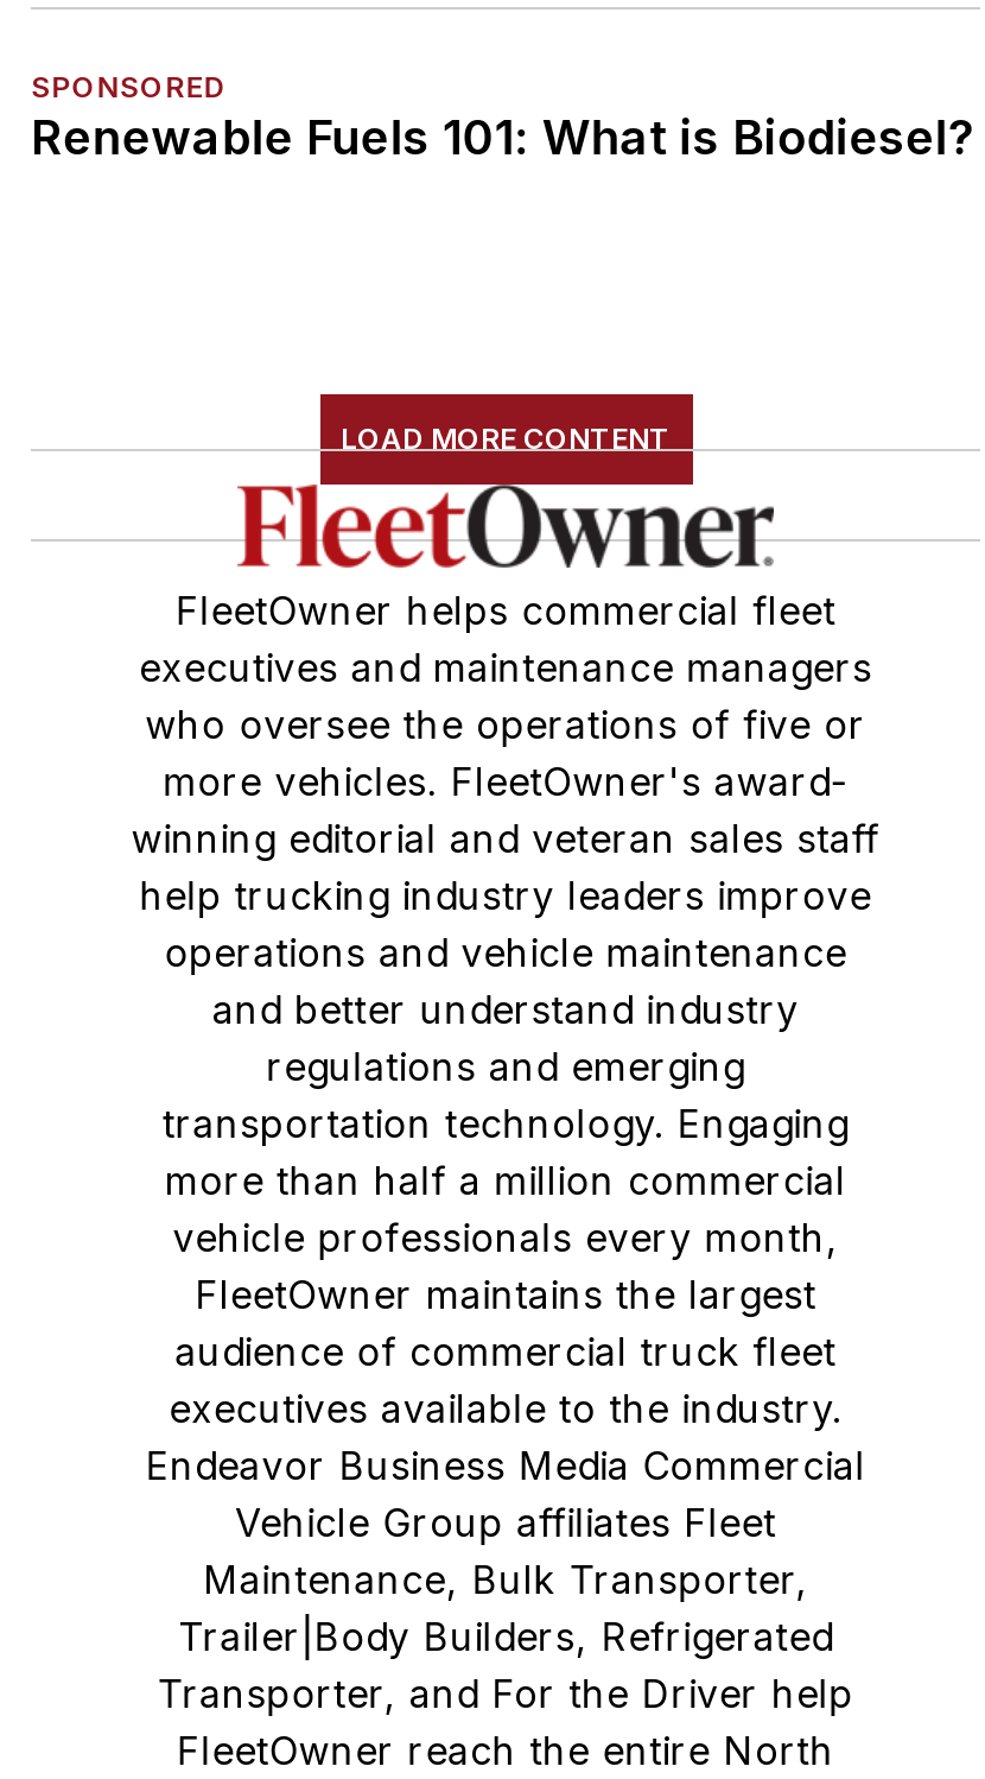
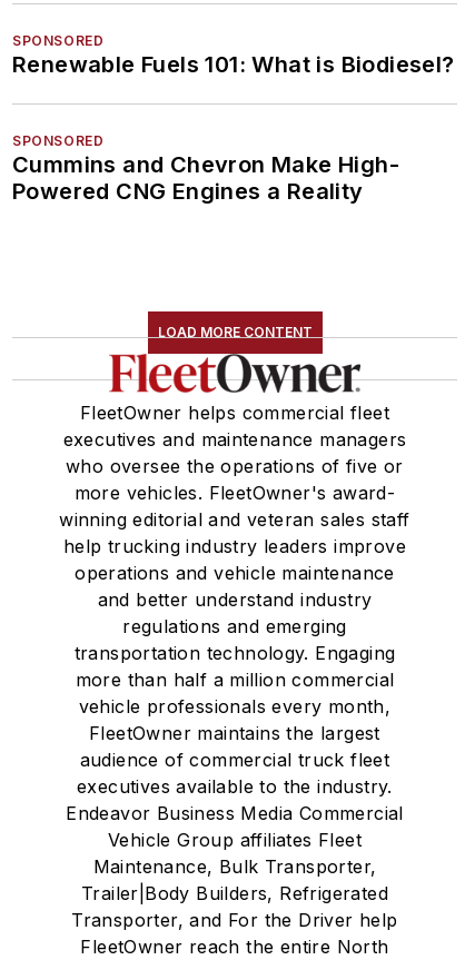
none -> [12,132,399,204] SPONSORED | Cummins and Chevron Make High- | Powered CNG Engines a Reality

